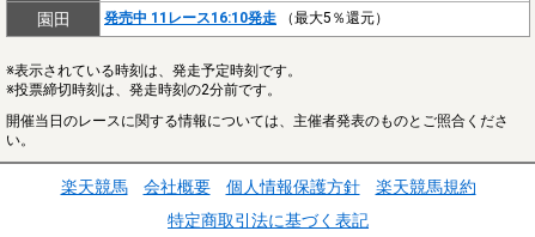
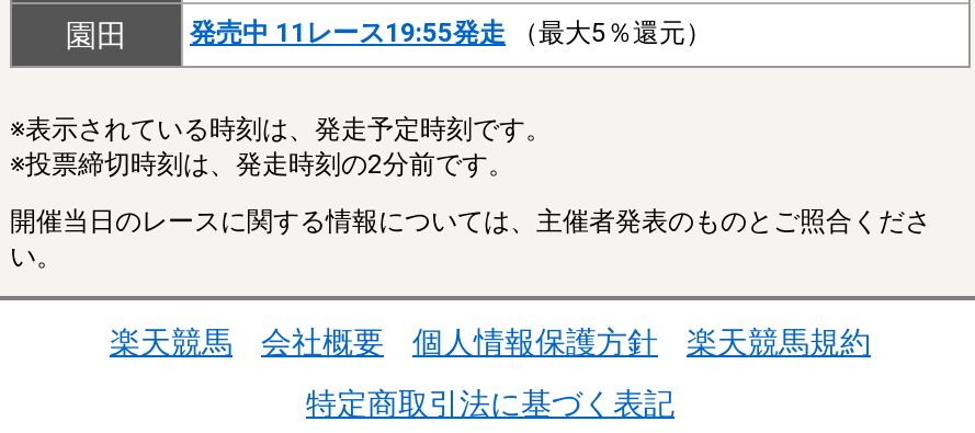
[104,9,389,26] 発売中 11レース16:10発走（最大5％還元） -> [190,17,712,48] 発売中 11レース19:55発走（最大5％還元）

